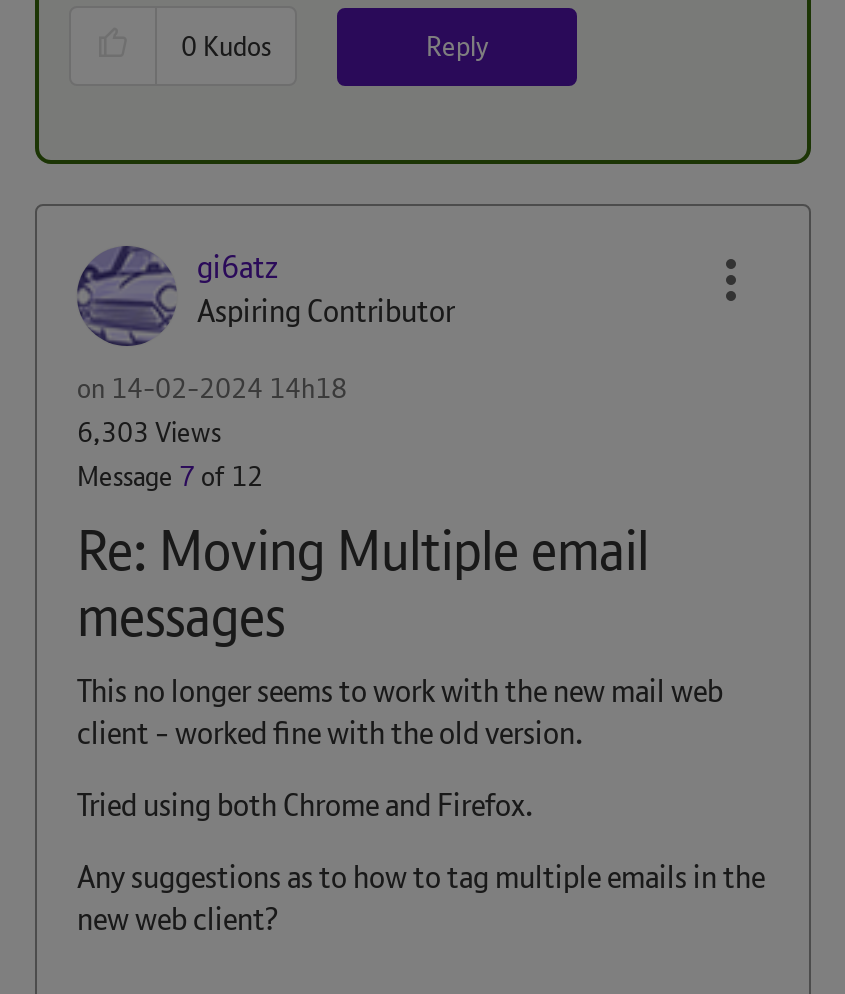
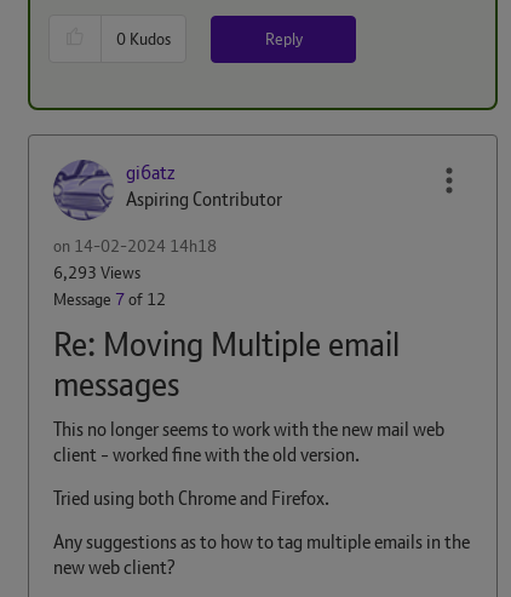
[77,414,221,450] 6,303 Views -> [53,262,140,283] 6,293 Views

